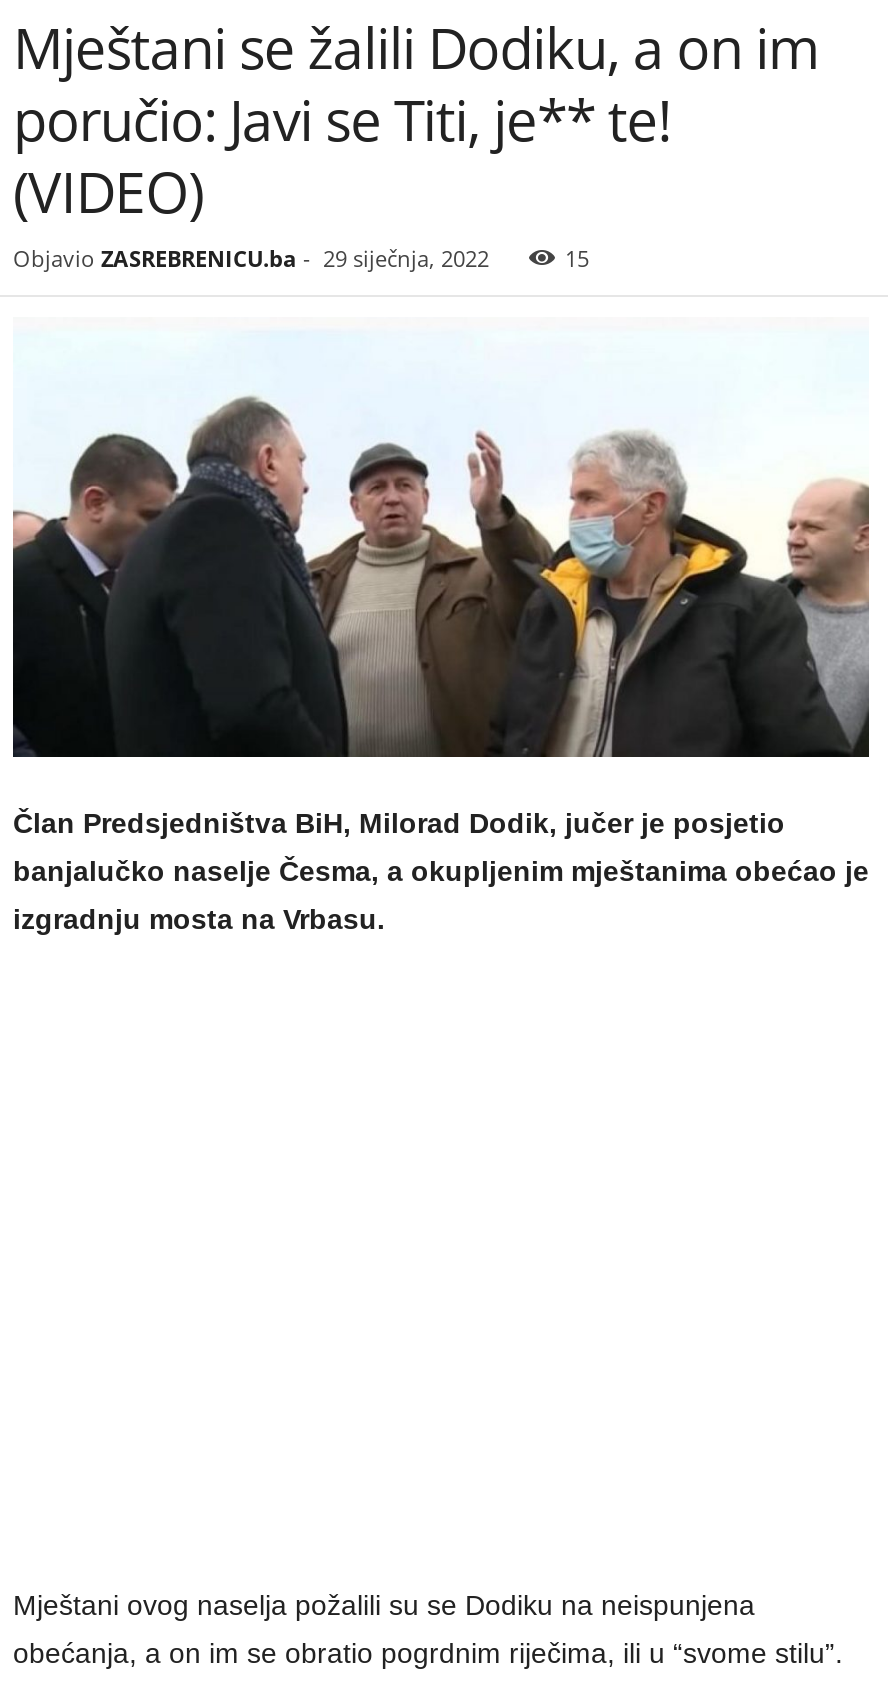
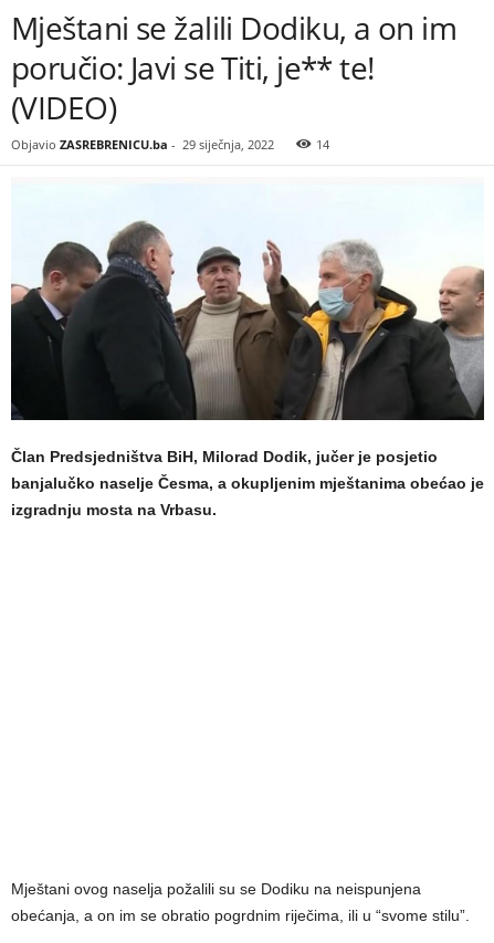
[565,243,589,273] 15 -> [316,136,329,153] 14

